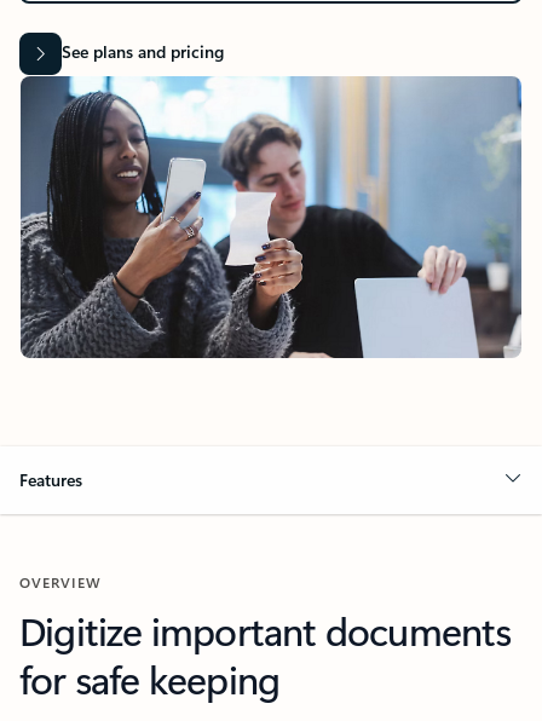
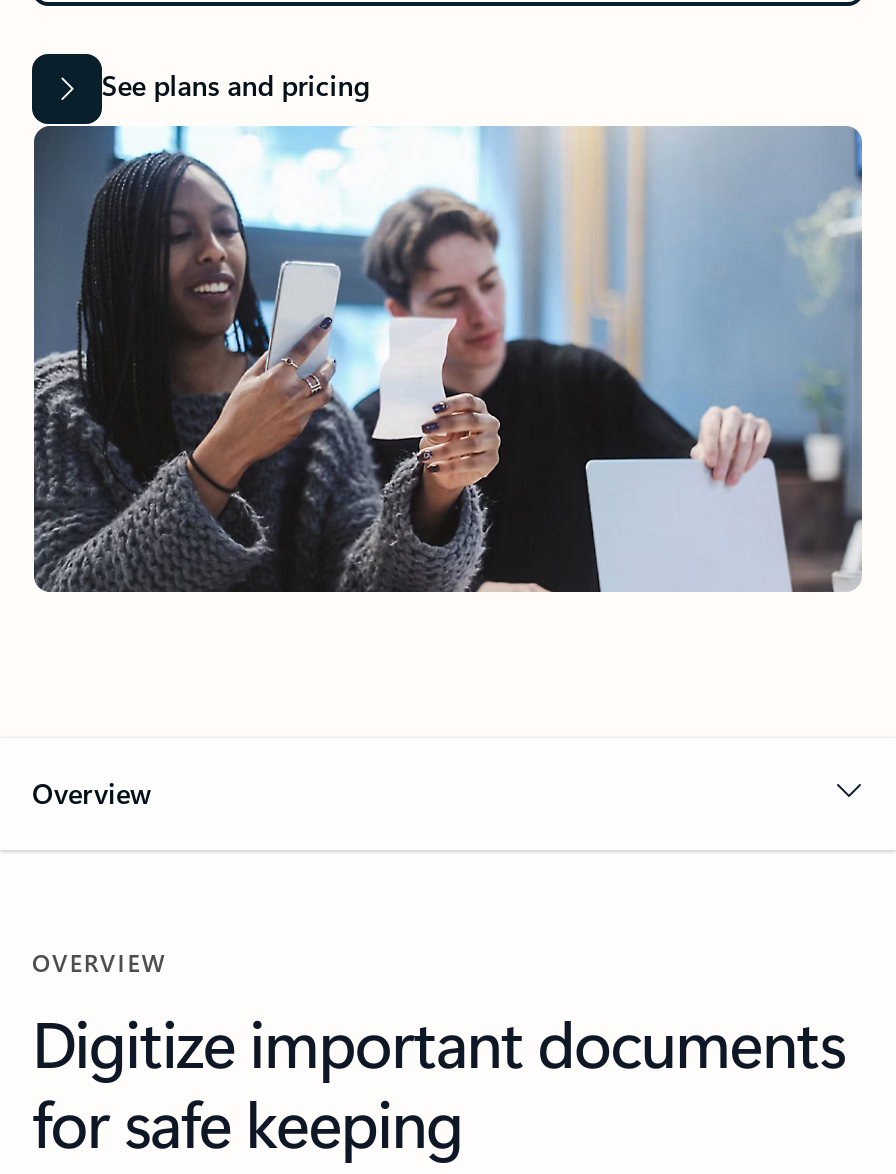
[19,468,82,491] Features -> [32,774,152,812] Overview

